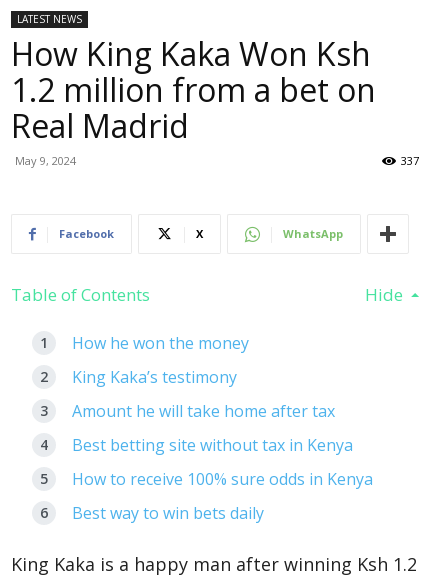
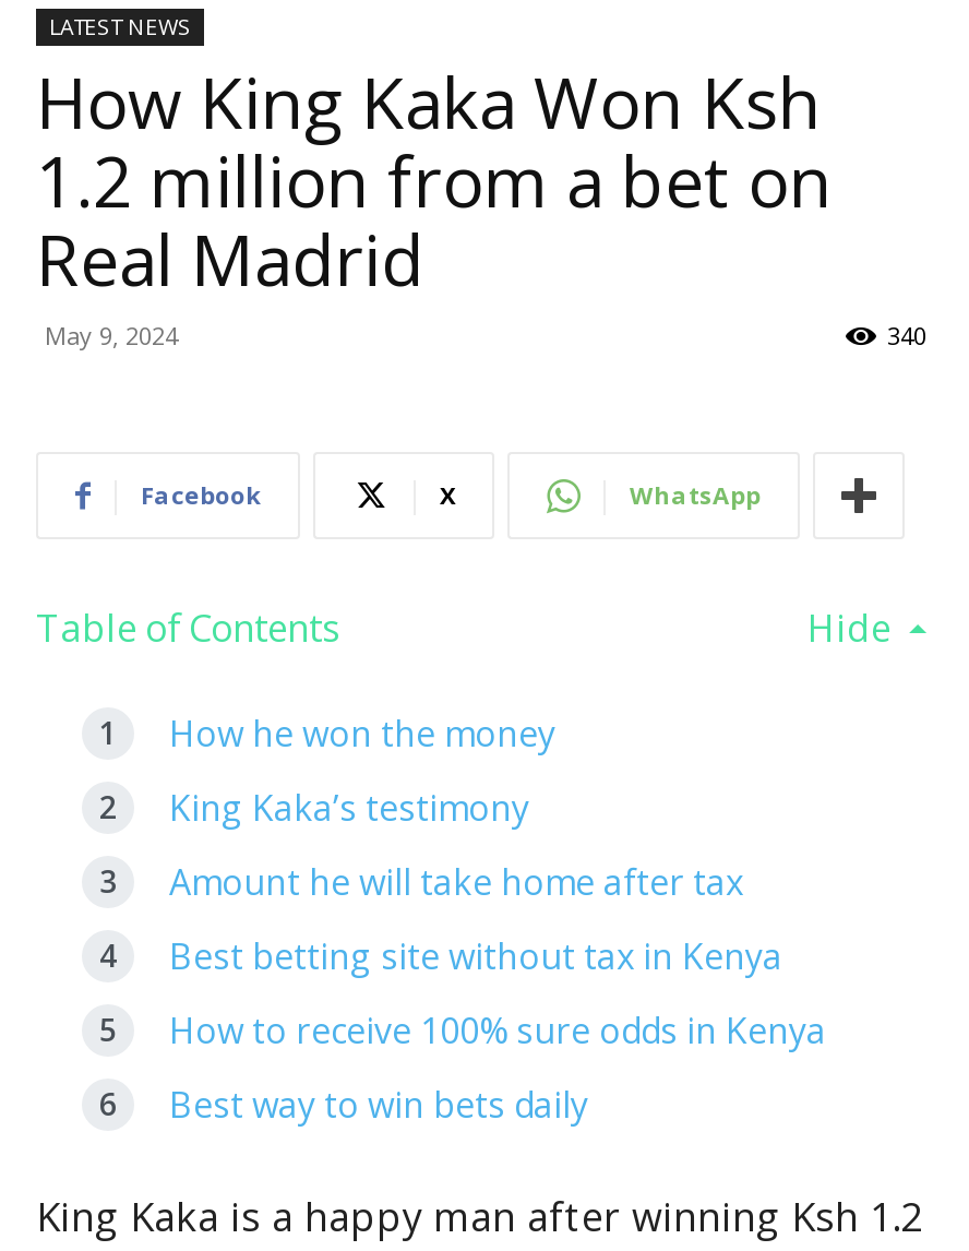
[401,153,419,168] 337 -> [887,319,926,352] 340

